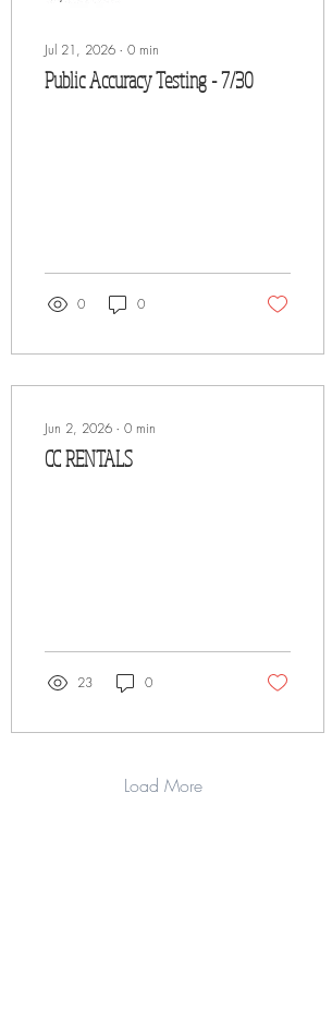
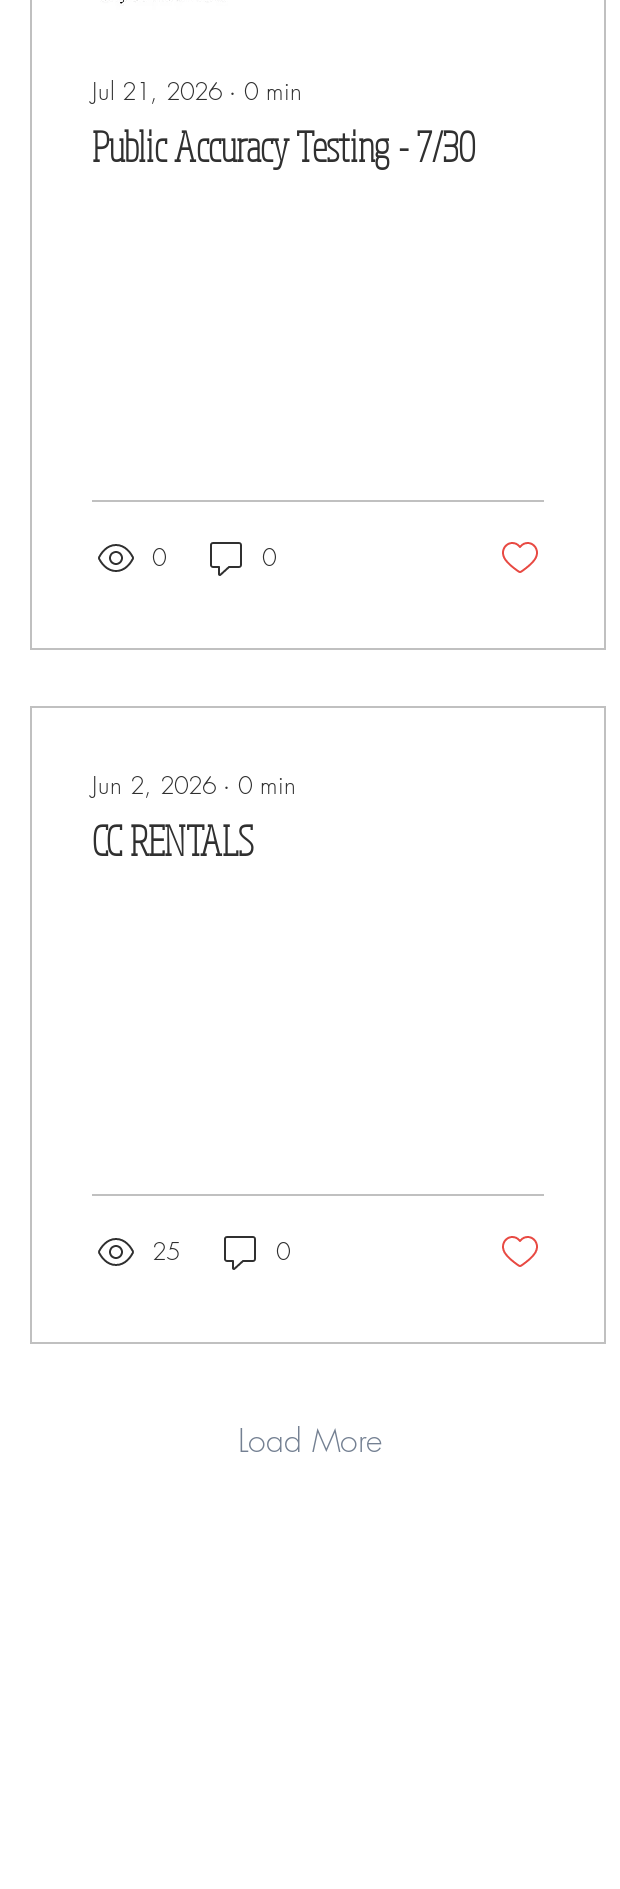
[77,673,93,692] 23 -> [152,1234,180,1268] 25

